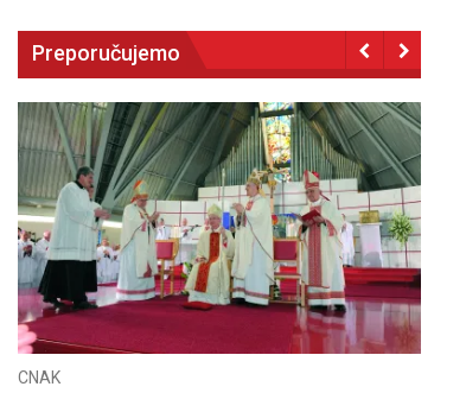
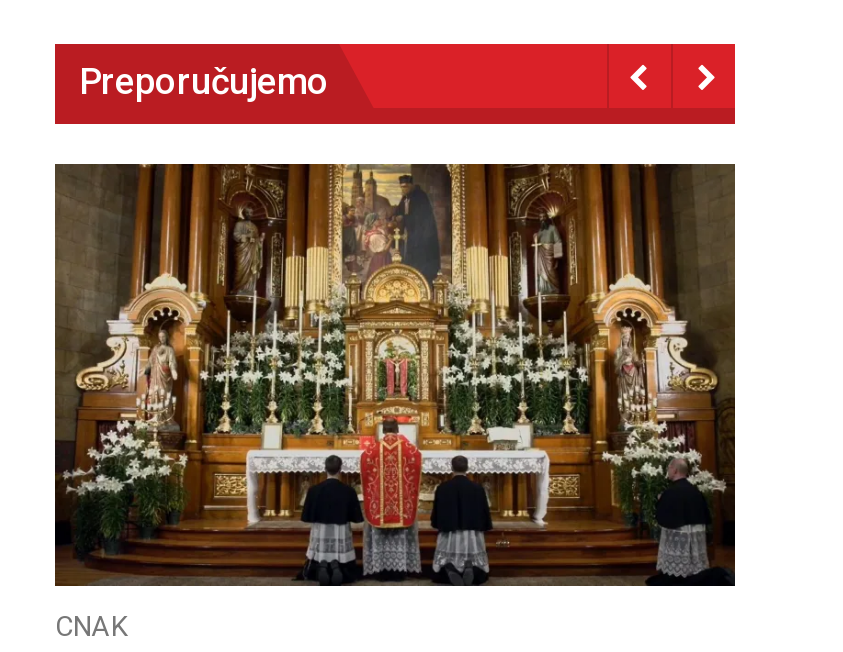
[17,101,422,355] [image] -> [53,162,737,588] [image]

